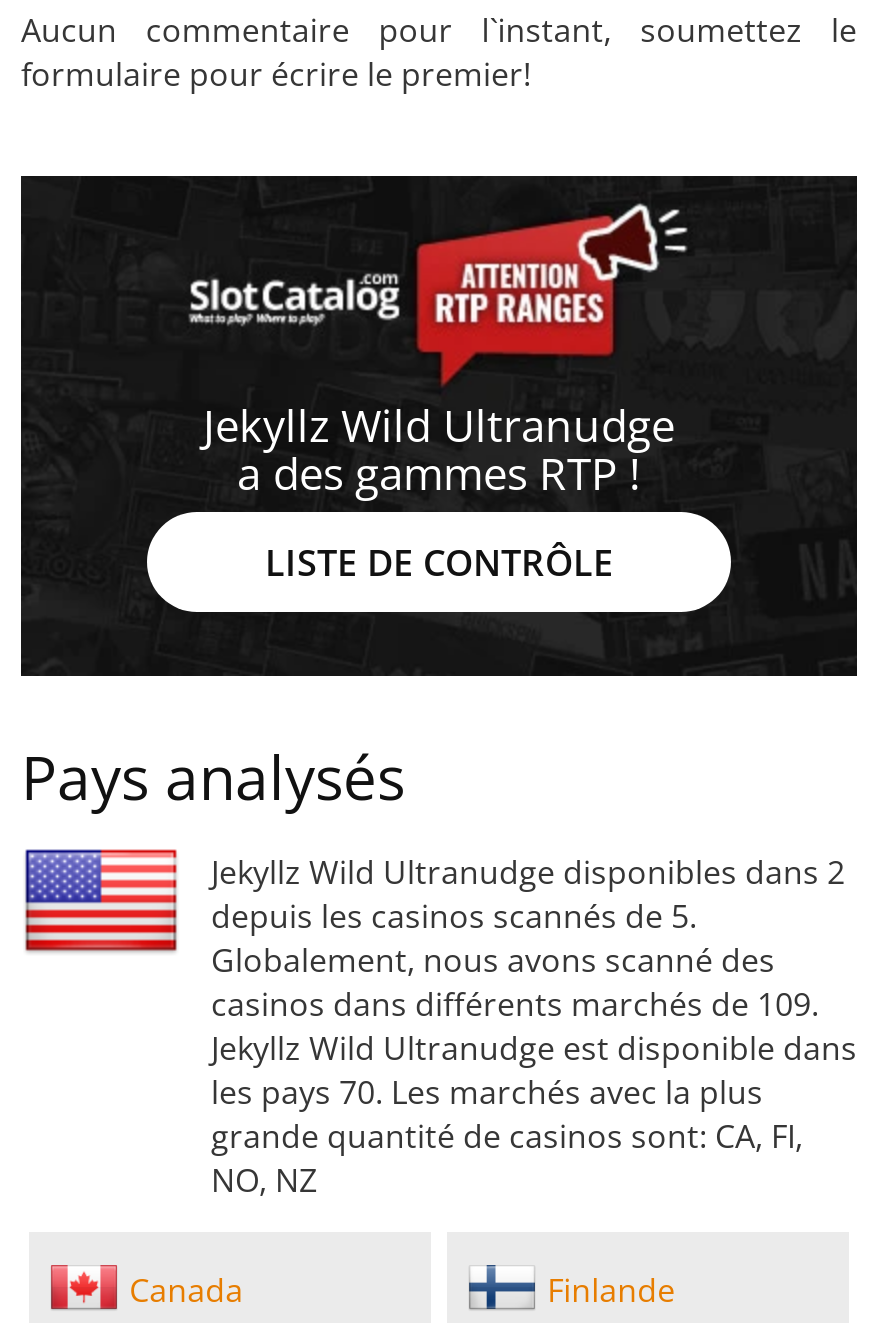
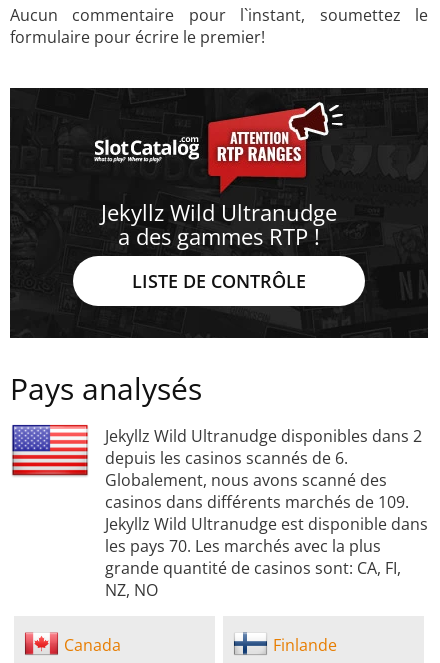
[211,894,697,938] depuis les casinos scannés de 5. -> [105,447,348,469] depuis les casinos scannés de 6.
[211,1158,317,1202] NO, NZ -> [105,579,158,601] NZ, NO

